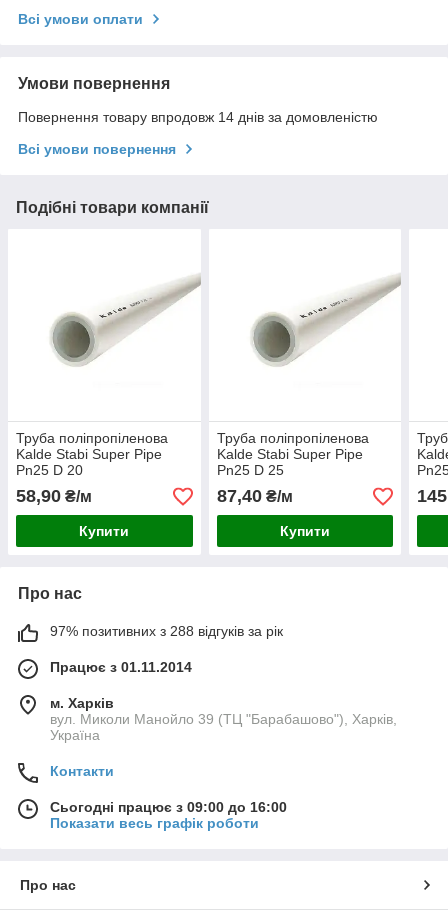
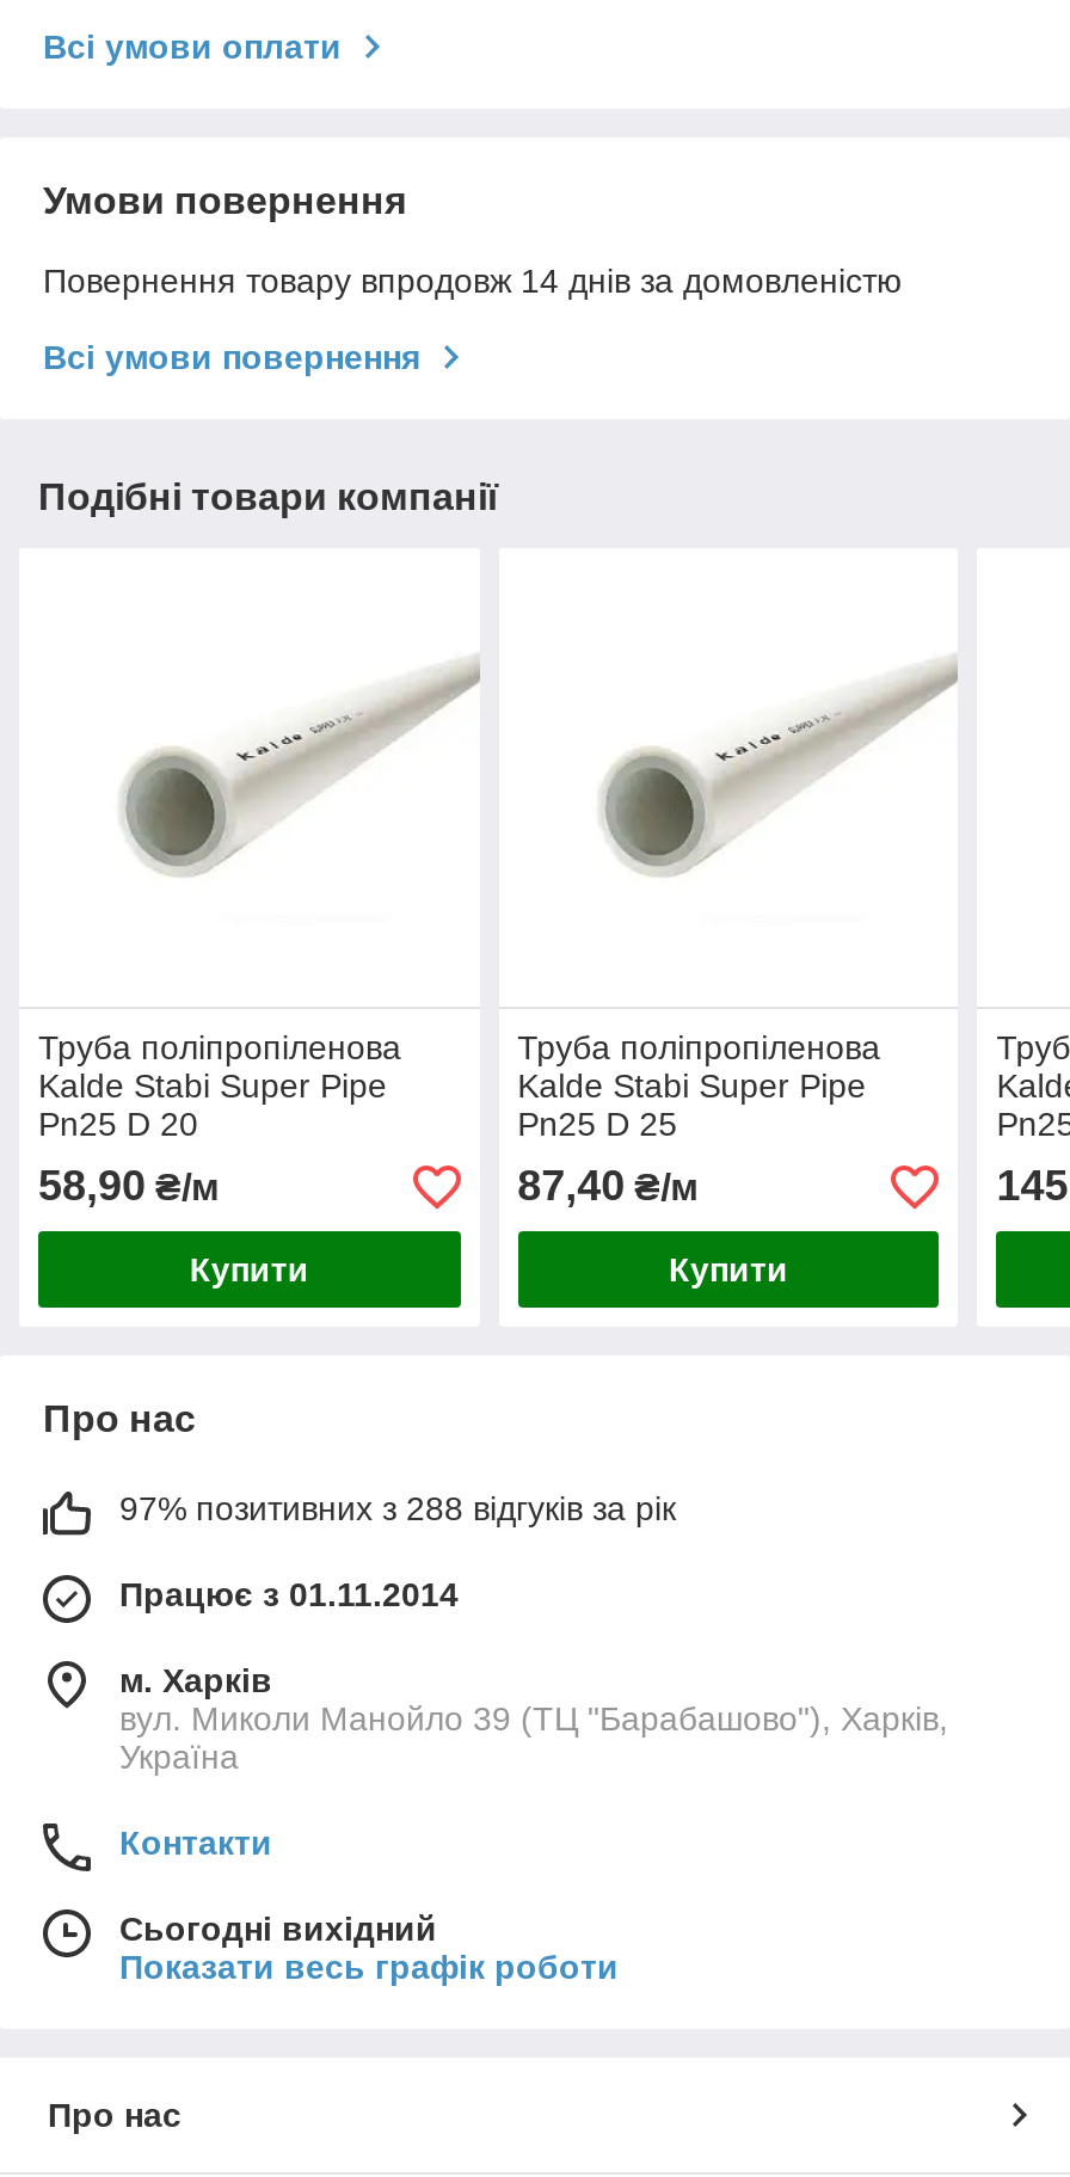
[50,799,287,815] Сьогодні працює з 09:00 до 16:00 -> [119,1910,437,1949] Сьогодні вихідний

